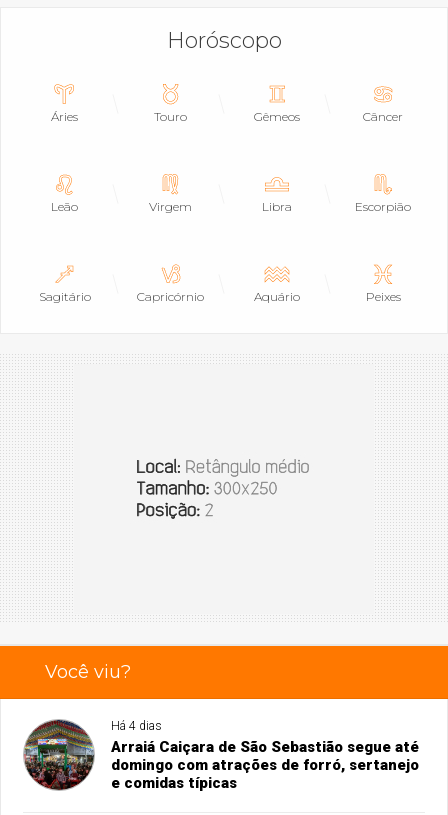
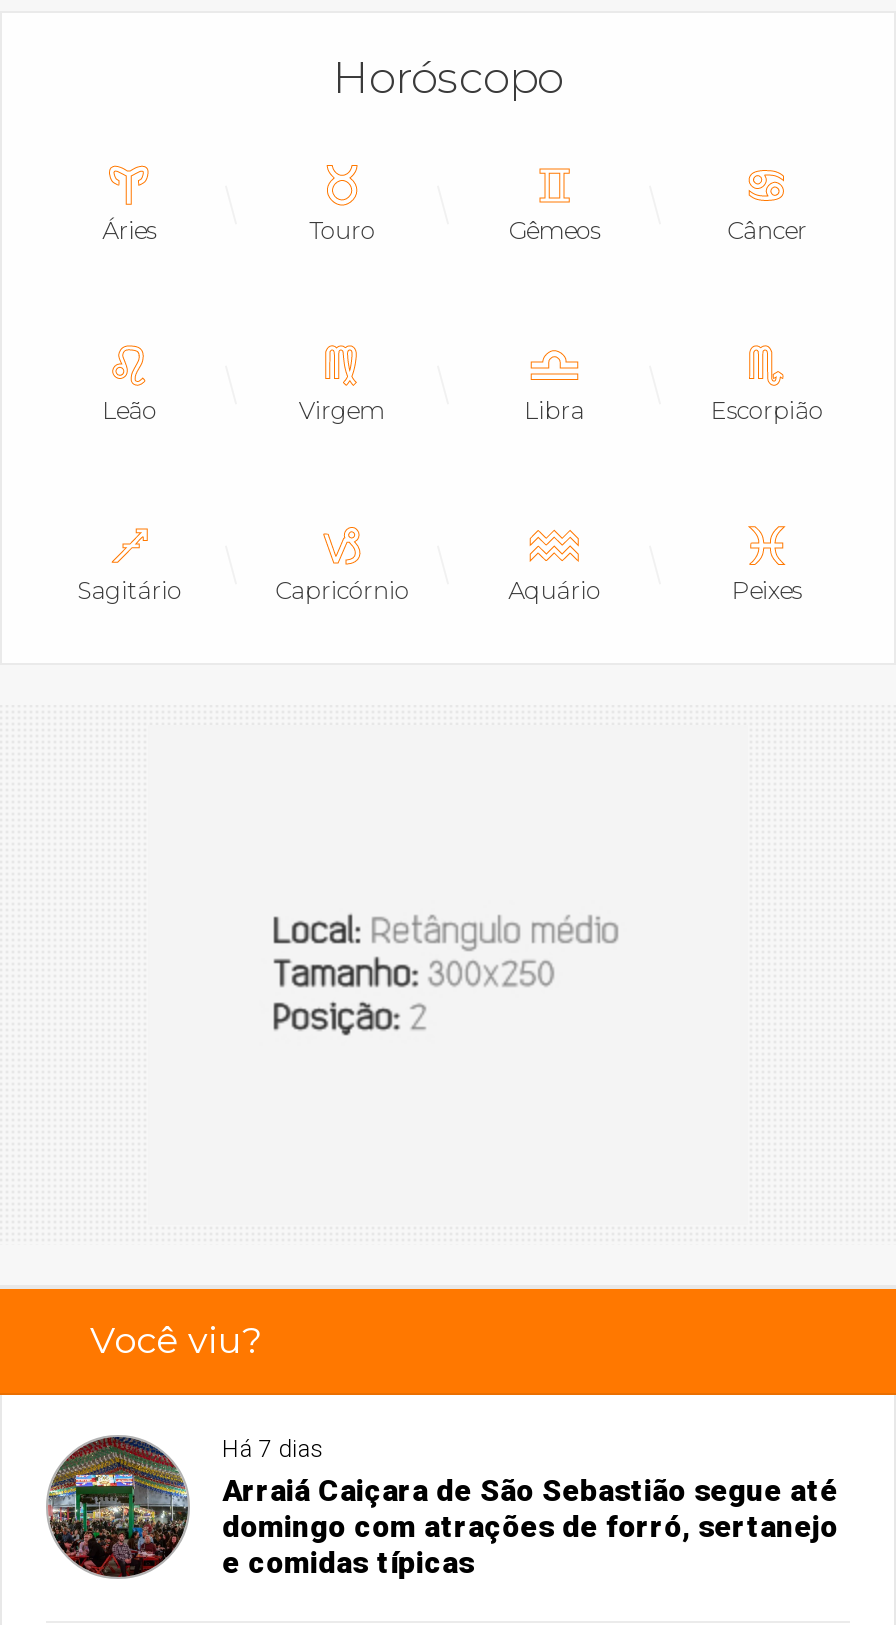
[111,719,162,733] Há 4 dias -> [222,1435,324,1463] Há 7 dias

